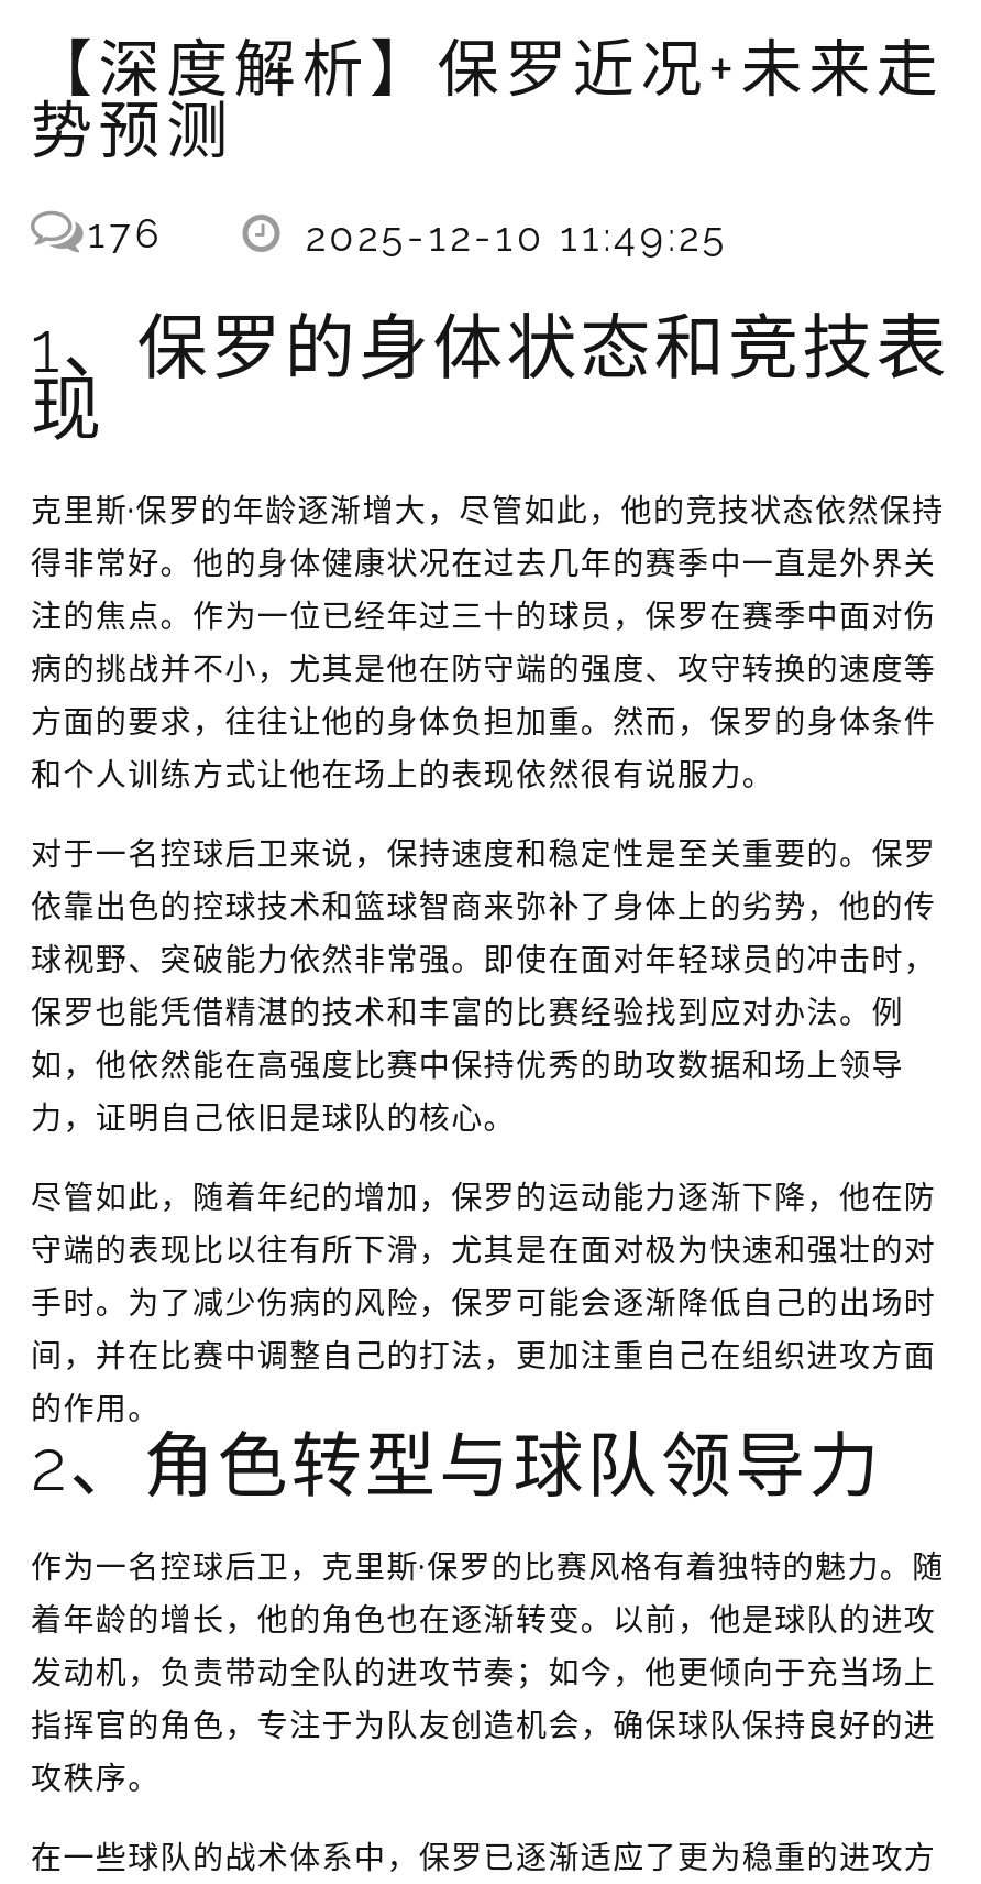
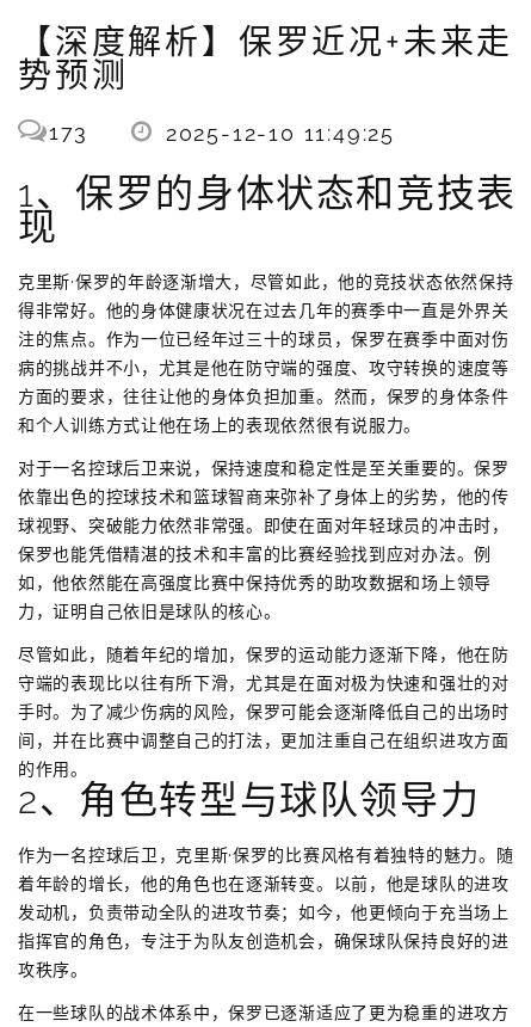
[88,210,163,256] 176 -> [49,119,89,144] 173

